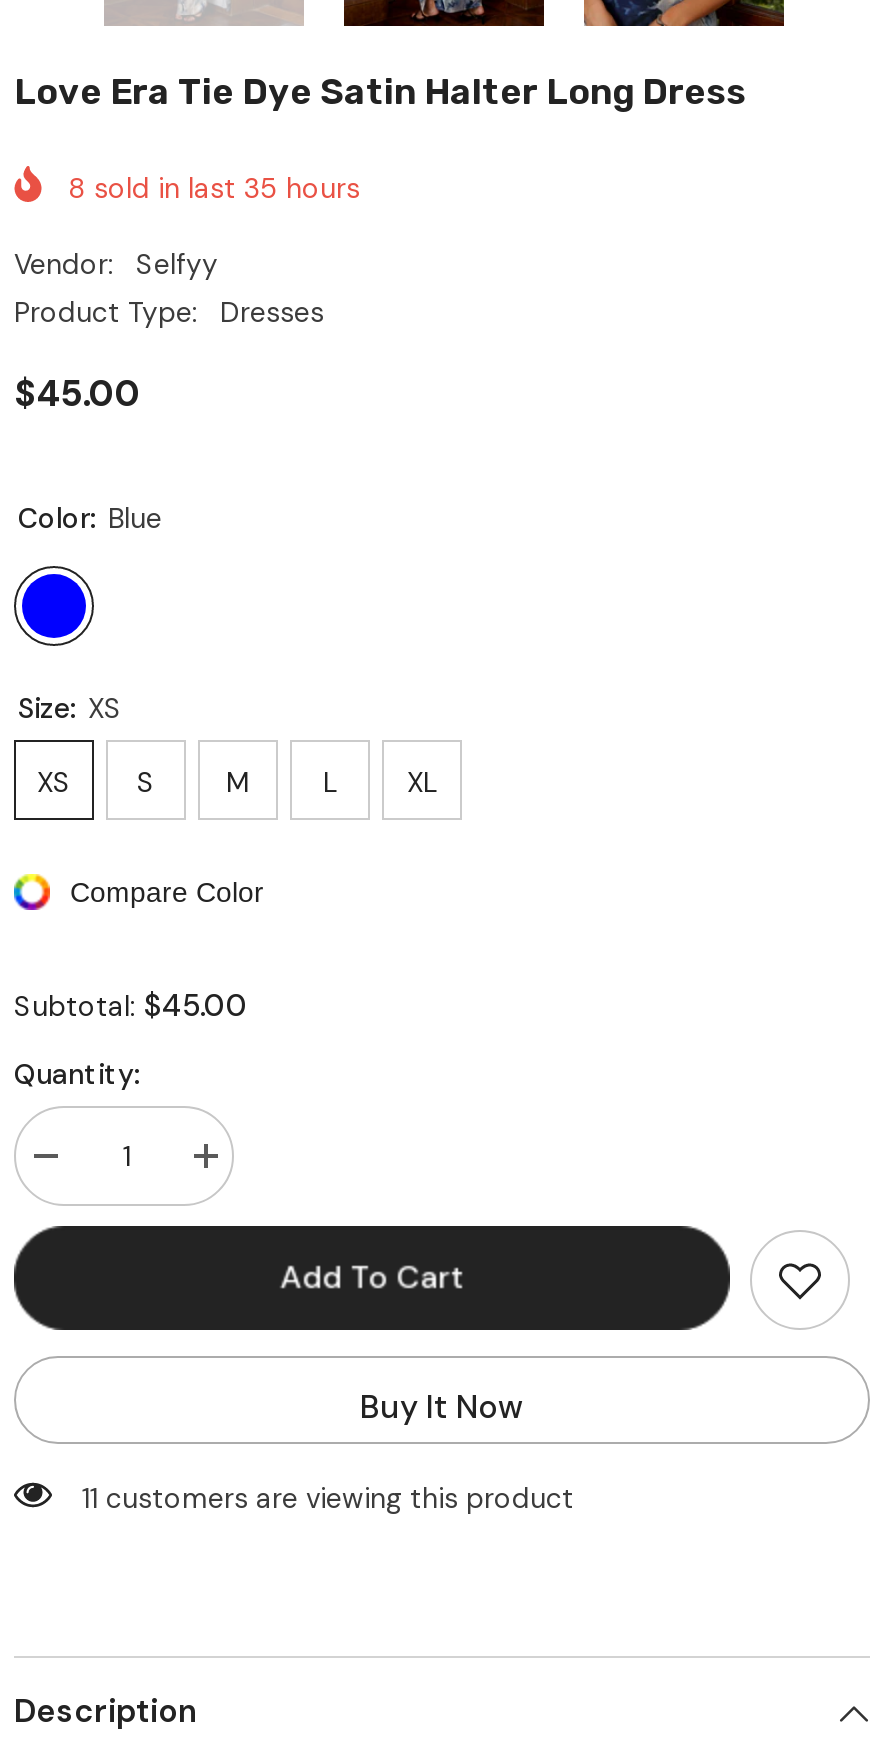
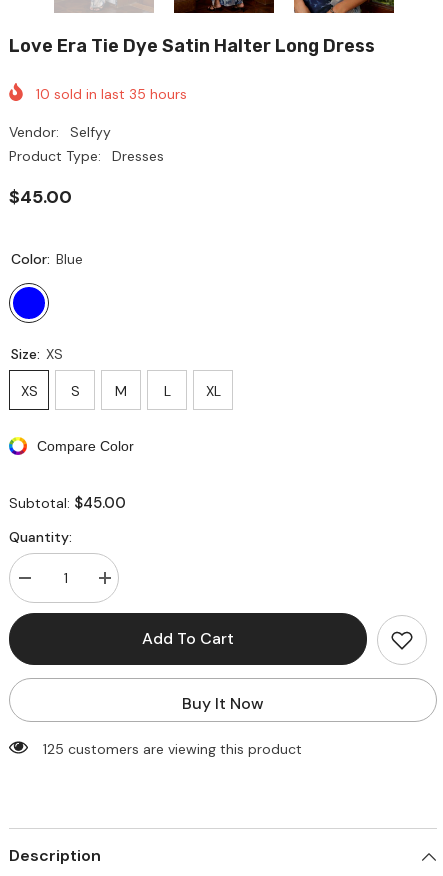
[68,170,360,206] 8 sold in last 35 hours -> [36,85,187,103] 10 sold in last 35 hours
[82,1479,574,1515] 11 customers are viewing this product -> [43,740,302,758] 125 customers are viewing this product

